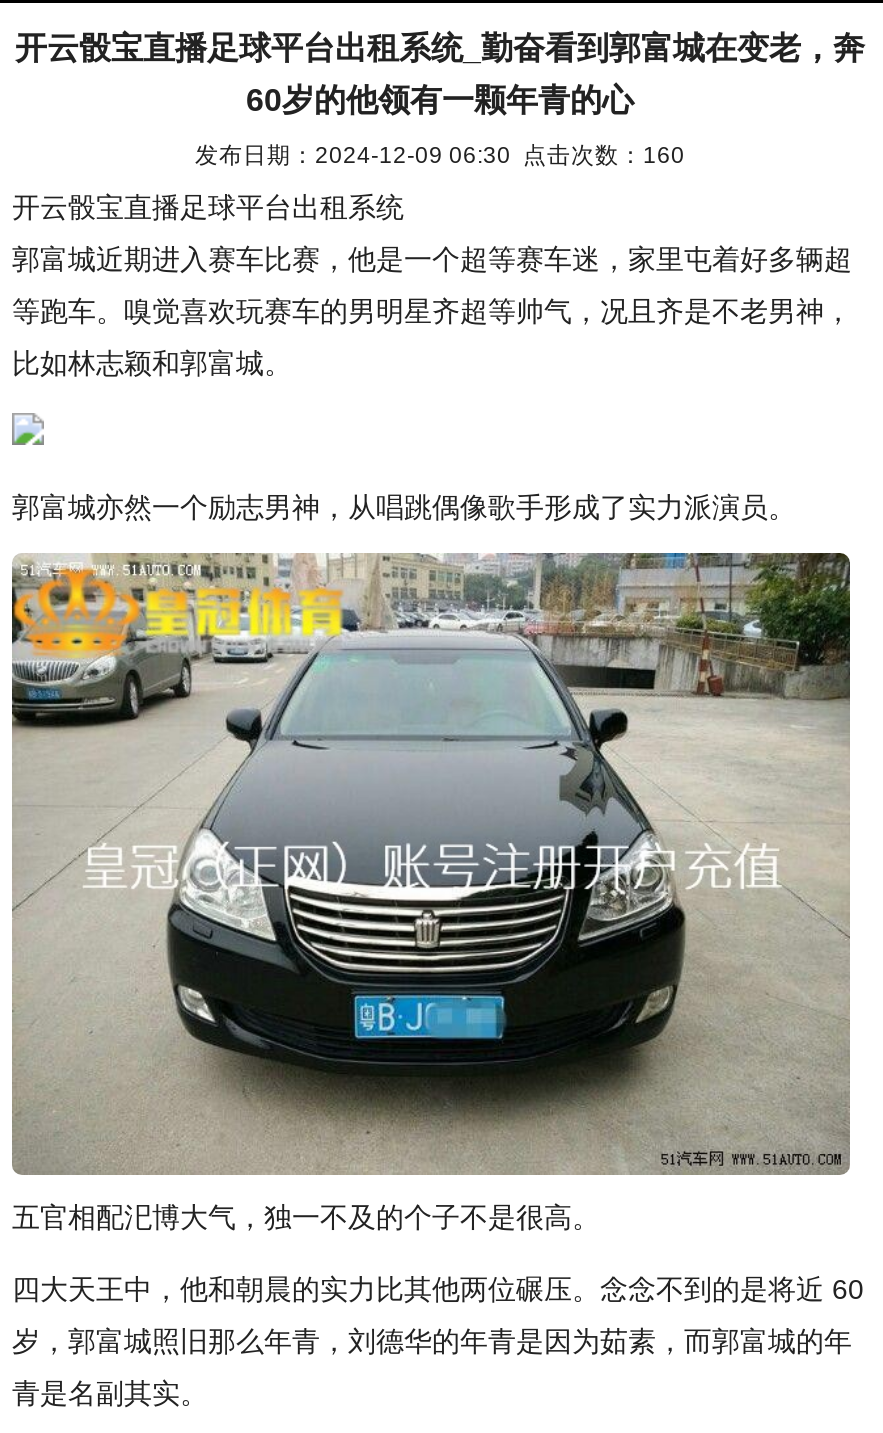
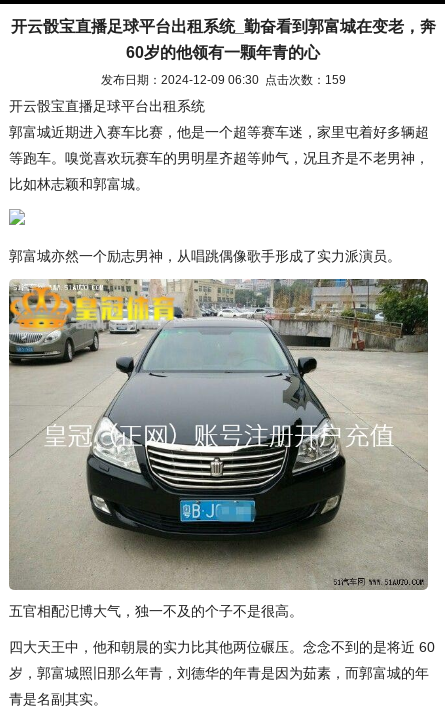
[195,141,685,167] 发布日期：2024-12-09 06:30 点击次数：160 -> [100,73,345,86] 发布日期：2024-12-09 06:30 点击次数：159

